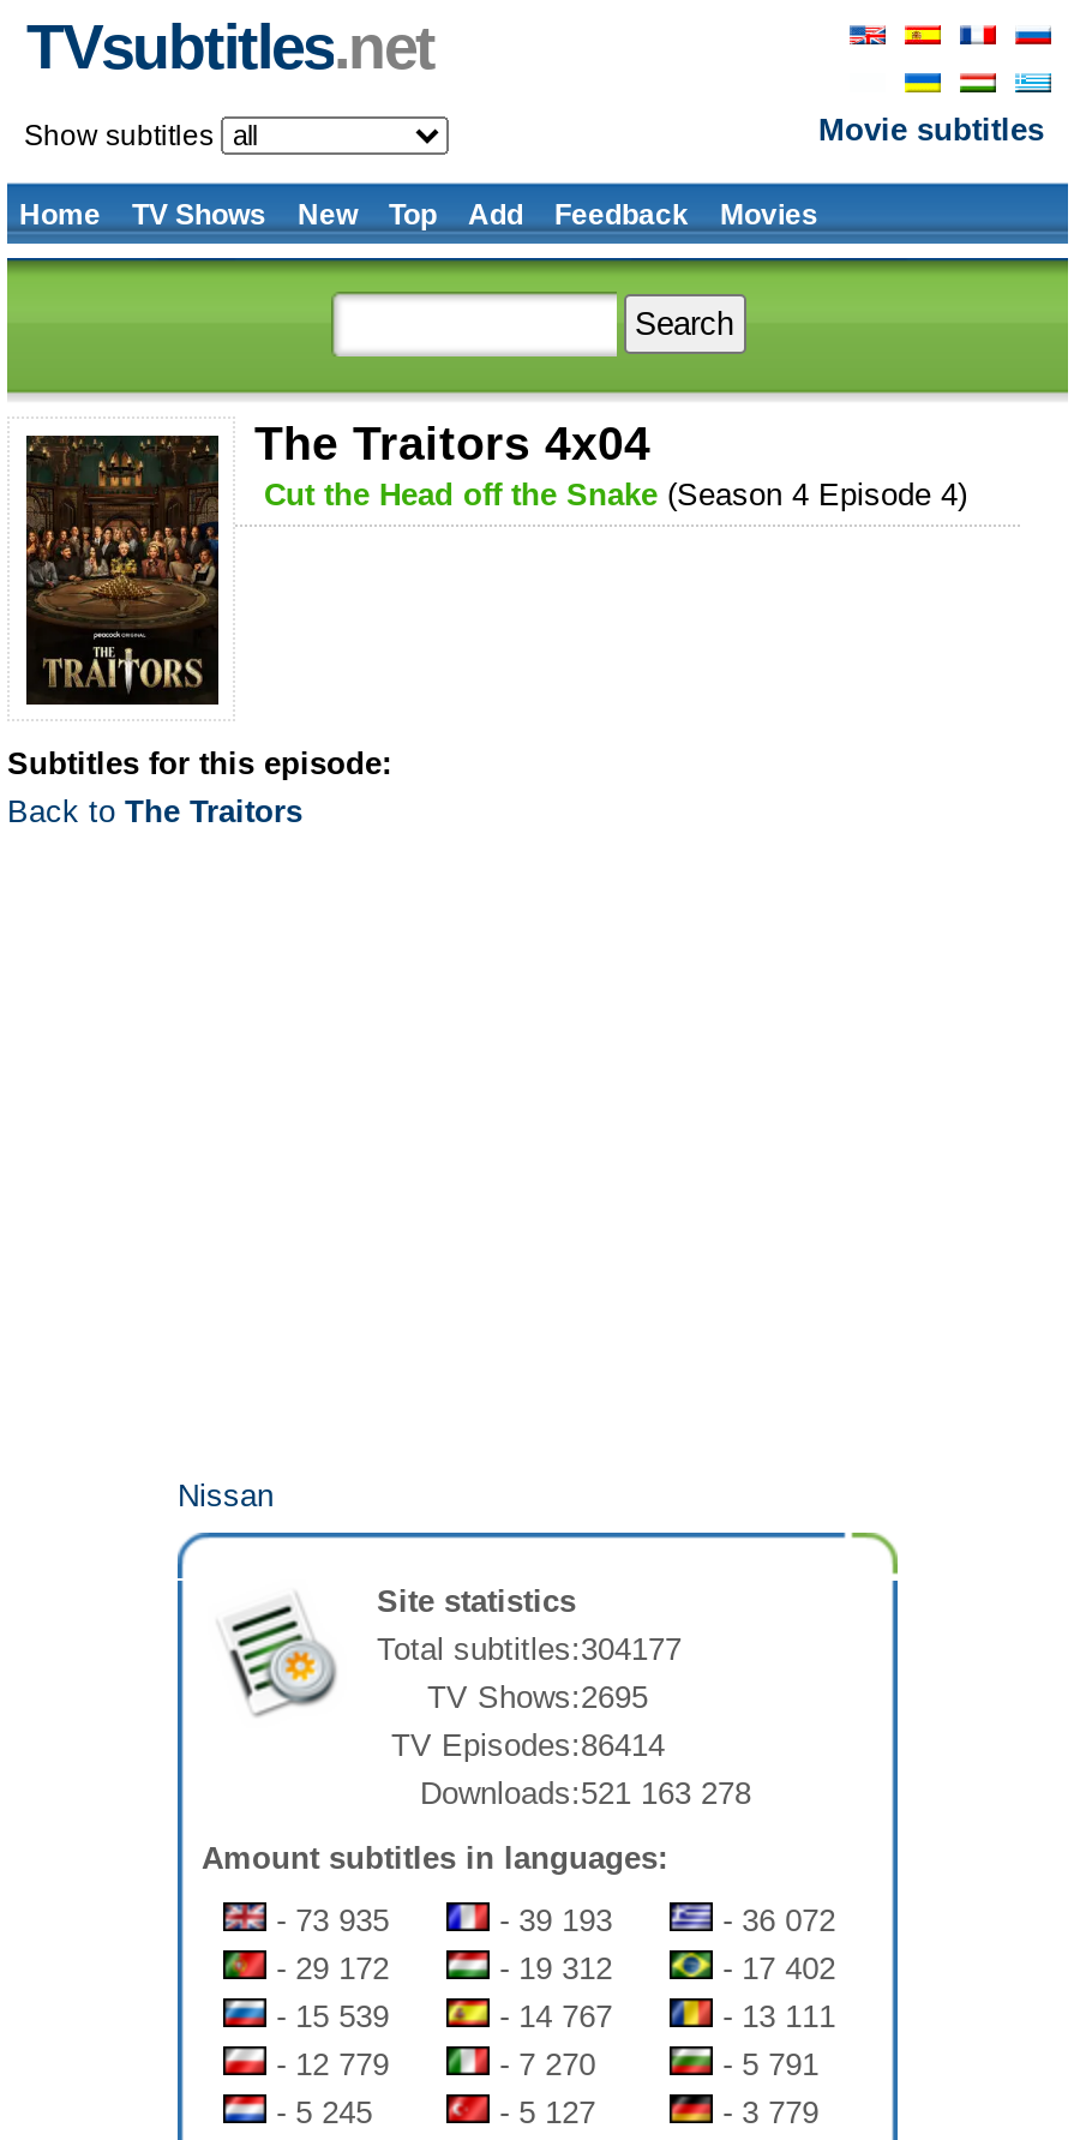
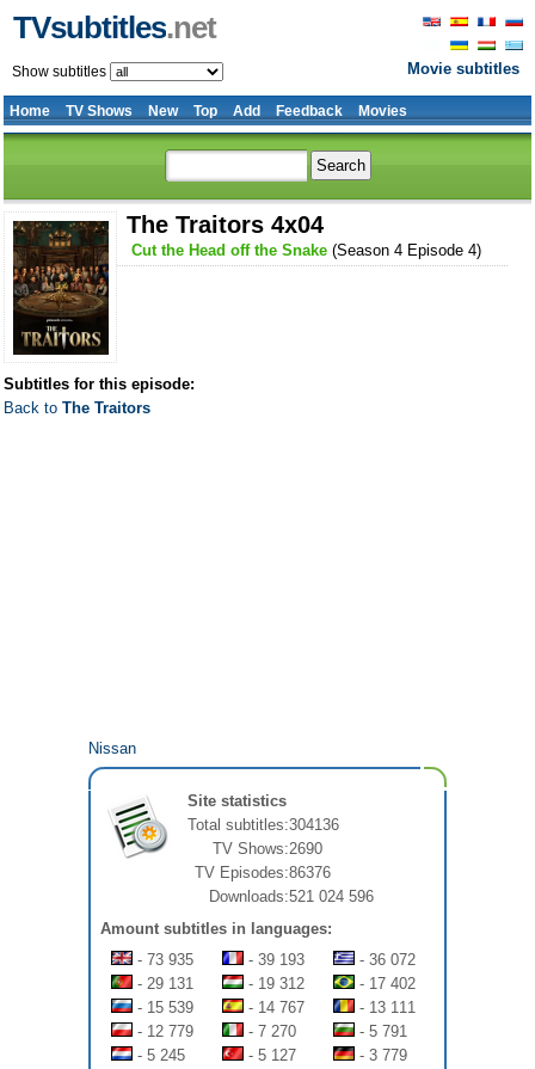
[377,1632,682,1668] Total subtitles:304177 -> [187,816,339,834] Total subtitles:304136
[427,1680,648,1716] TV Shows:2695 -> [213,840,322,858] TV Shows:2690
[391,1728,665,1764] TV Episodes:86414 -> [195,864,331,882] TV Episodes:86376
[420,1776,751,1812] Downloads:521 163 278 -> [209,888,374,906] Downloads:521 024 596
[267,1951,389,1987] - 29 172 -> [133,975,194,993] - 29 131

